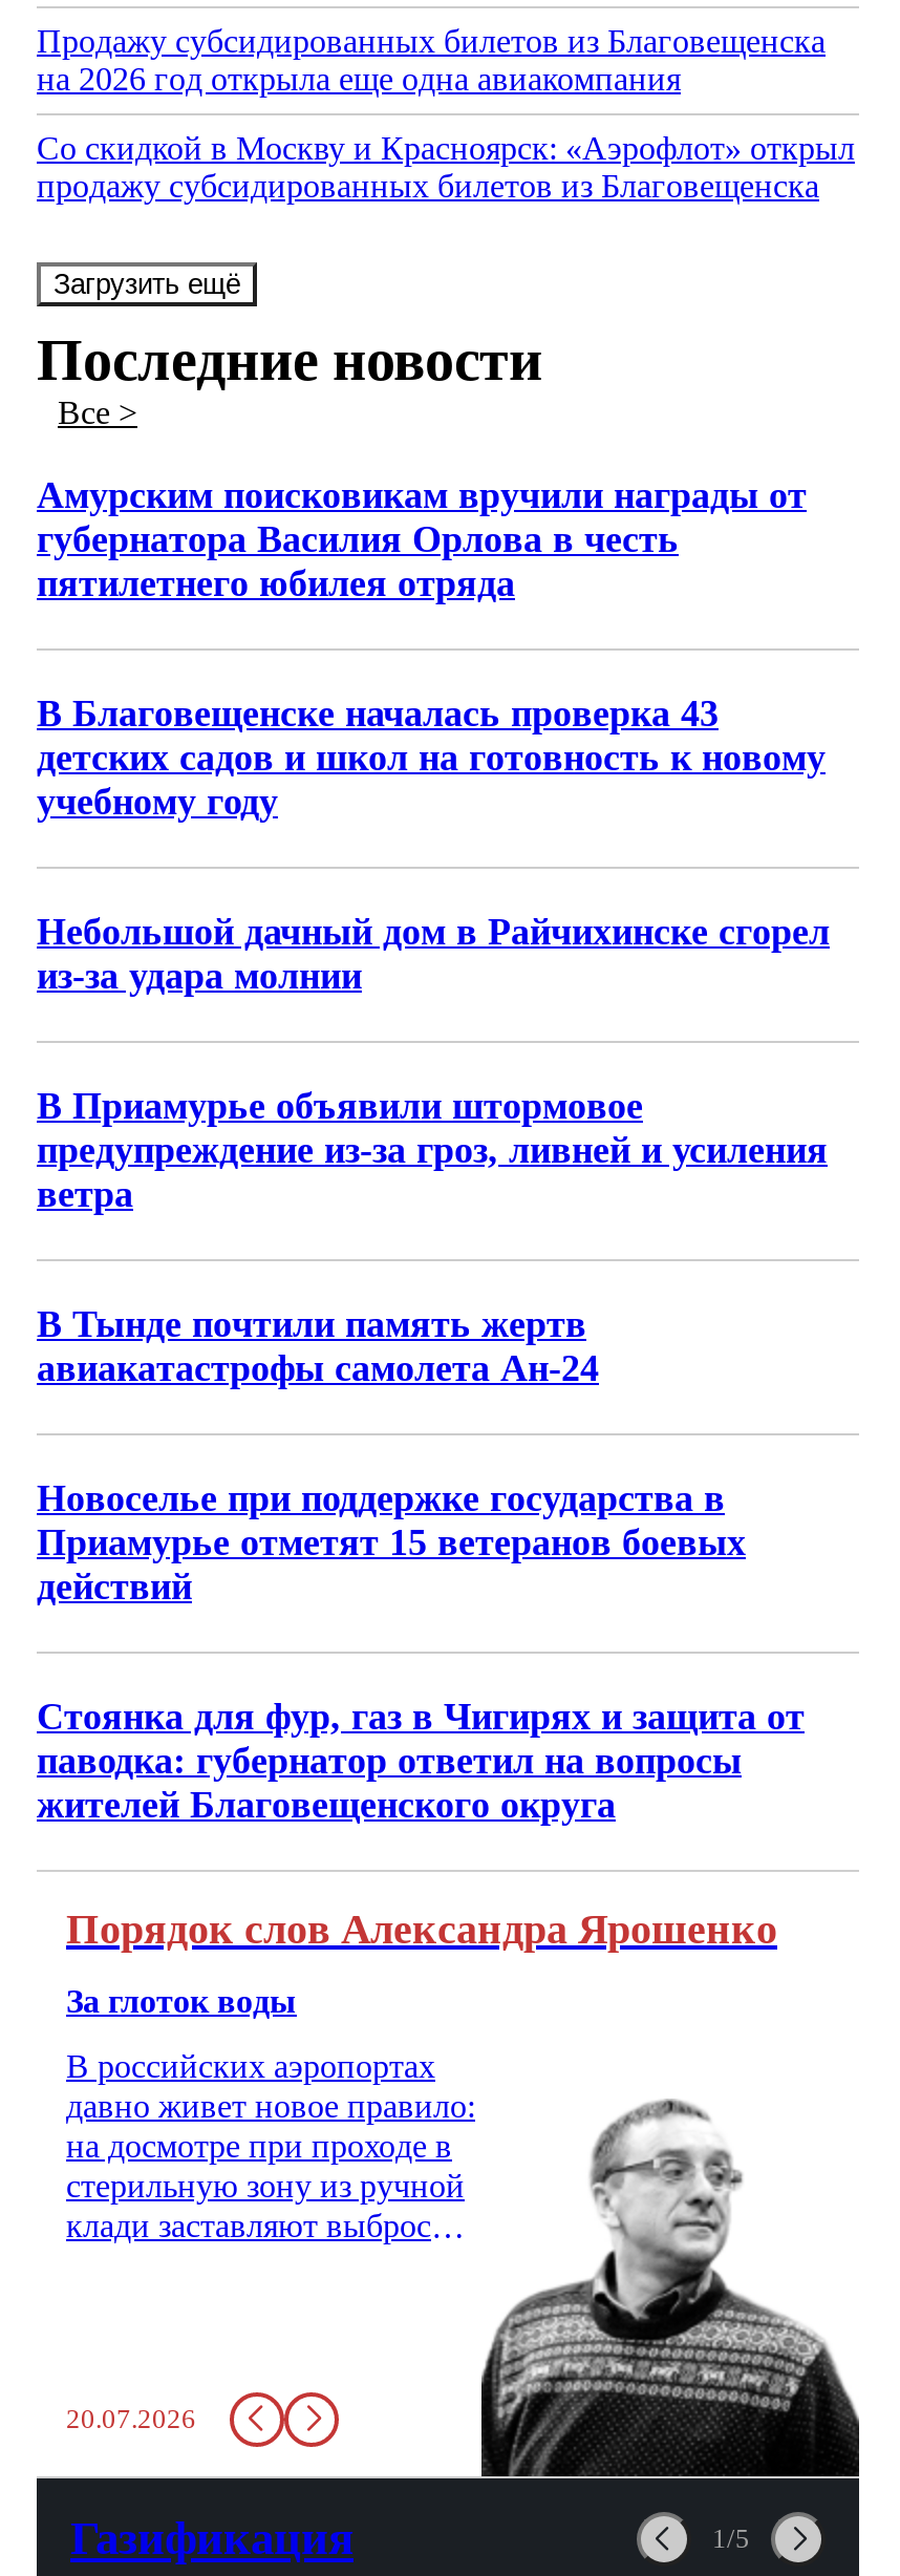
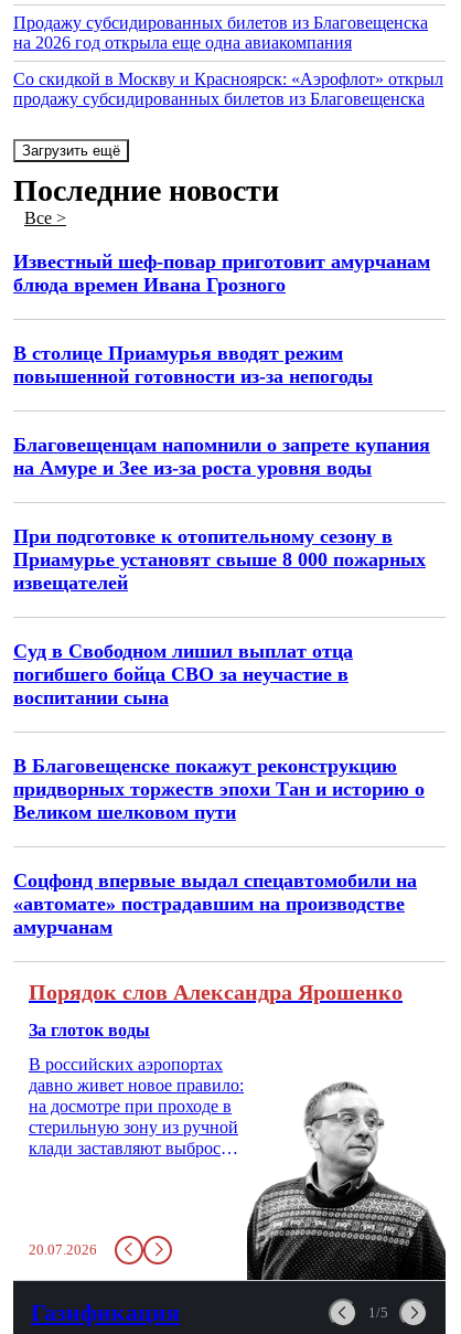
[37,475,807,605] Амурским поисковикам вручили награды от | губернатора Василия Орлова в честь | пятилетнего юбилея отряда -> [13,251,430,296] Известный шеф-повар приготовит амурчанам | блюда времен Ивана Грозного
[37,693,826,823] В Благовещенске началась проверка 43 | детских садов и школ на готовность к новому | учебному году -> [13,342,373,388] В столице Приамурья вводят режим | повышенной готовности из-за непогоды
[37,911,830,997] Небольшой дачный дом в Райчихинске сгорел | из-за удара молнии -> [13,434,430,479] Благовещенцам напомнили о запрете купания | на Амуре и Зее из-за роста уровня воды
[37,1086,828,1216] В Приамурье объявили штормовое | предупреждение из-за гроз, ливней и усиления | ветра -> [13,526,426,594] При подготовке к отопительному сезону в | Приамурье установят свыше 8 000 пожарных | извещателей
[37,1304,599,1390] В Тынде почтили память жертв | авиакатастрофы самолета Ан-24 -> [13,640,353,709] Суд в Свободном лишил выплат отца | погибшего бойца СВО за неучастие в | воспитании сына
[37,1478,746,1608] Новоселье при поддержке государства в | Приамурье отметят 15 ветеранов боевых | действий -> [13,755,425,823] В Благовещенске покажут реконструкцию | придворных торжеств эпохи Тан и историю о | Великом шелковом пути
[37,1696,805,1826] Стоянка для фур, газ в Чигирях и защита от | паводка: губернатор ответил на вопросы | жителей Благовещенского округа -> [13,870,417,938] Соцфонд впервые выдал спецавтомобили на | «автомате» пострадавшим на производстве | амурчанам

